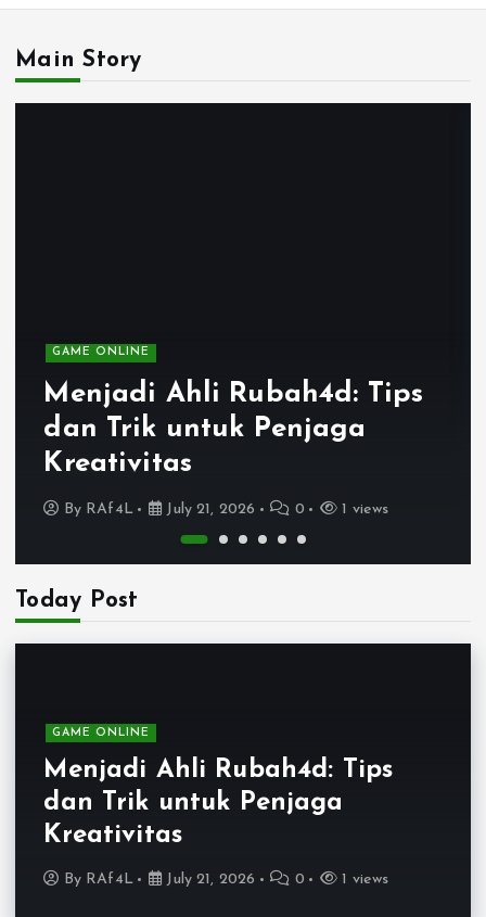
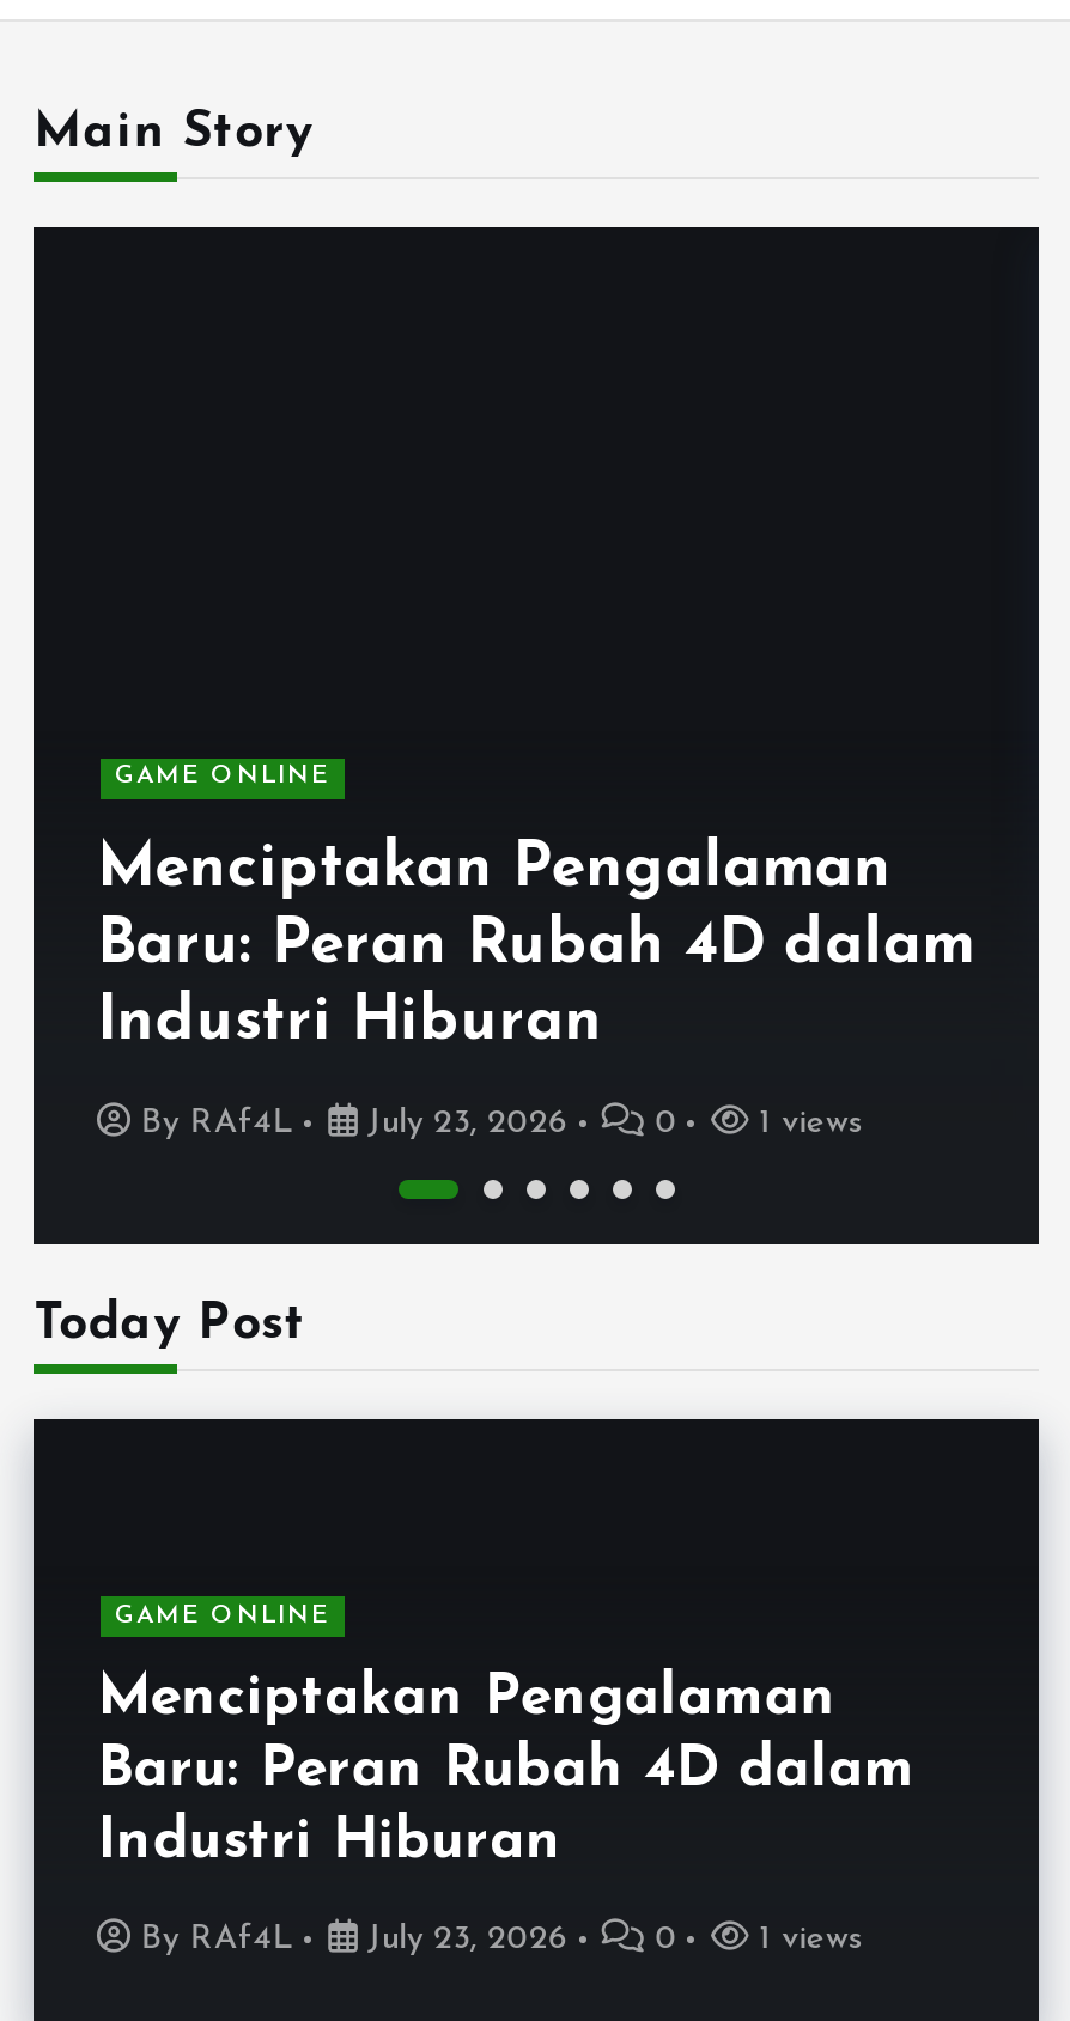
[44,379,423,478] Menjadi Ahli Rubah4d: Tips | dan Trik untuk Penjaga | Kreativitas -> [97,837,974,1055] Menciptakan Pengalaman | Baru: Peran Rubah 4D dalam | Industri Hiburan
[59,501,255,517] By RAf4L July 21, 2026 -> [131,1105,568,1141] By RAf4L July 23, 2026
[44,757,393,849] Menjadi Ahli Rubah4d: Tips | dan Trik untuk Penjaga | Kreativitas -> [97,1670,915,1871] Menciptakan Pengalaman | Baru: Peran Rubah 4D dalam | Industri Hiburan
[59,872,255,888] By RAf4L July 21, 2026 -> [131,1922,568,1958] By RAf4L July 23, 2026

